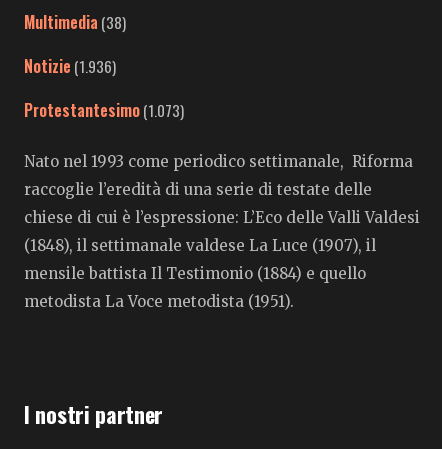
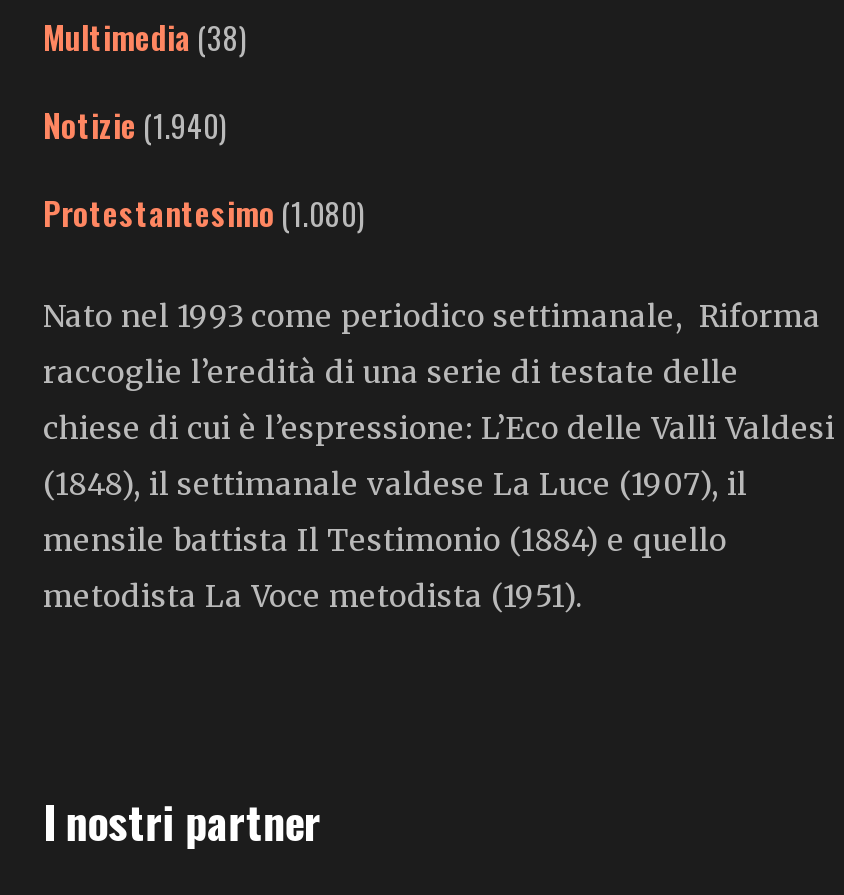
[24,54,116,78] Notizie (1.936) -> [43,101,227,149] Notizie (1.940)
[24,98,184,122] Protestantesimo (1.073) -> [43,189,365,237] Protestantesimo (1.080)

